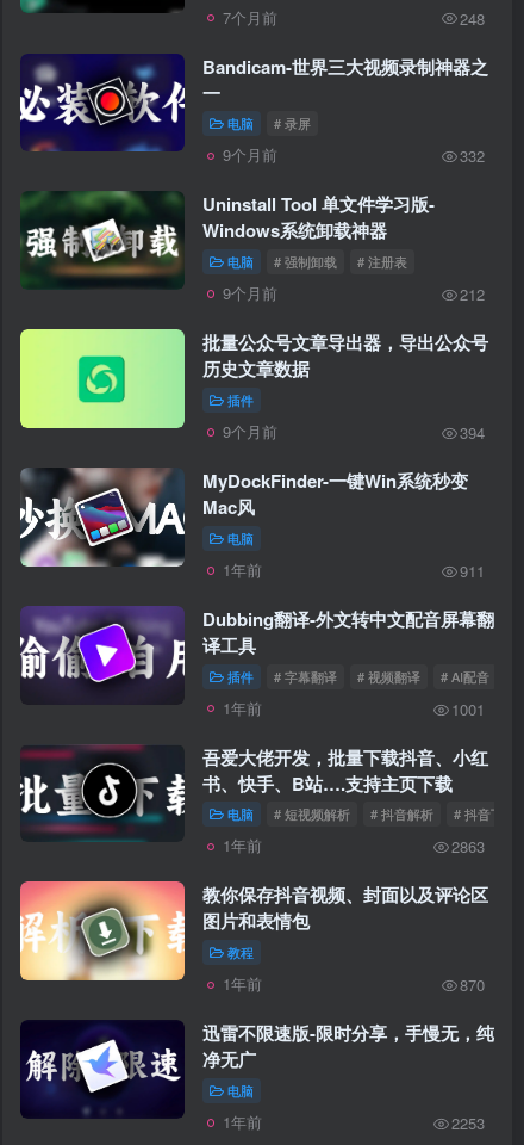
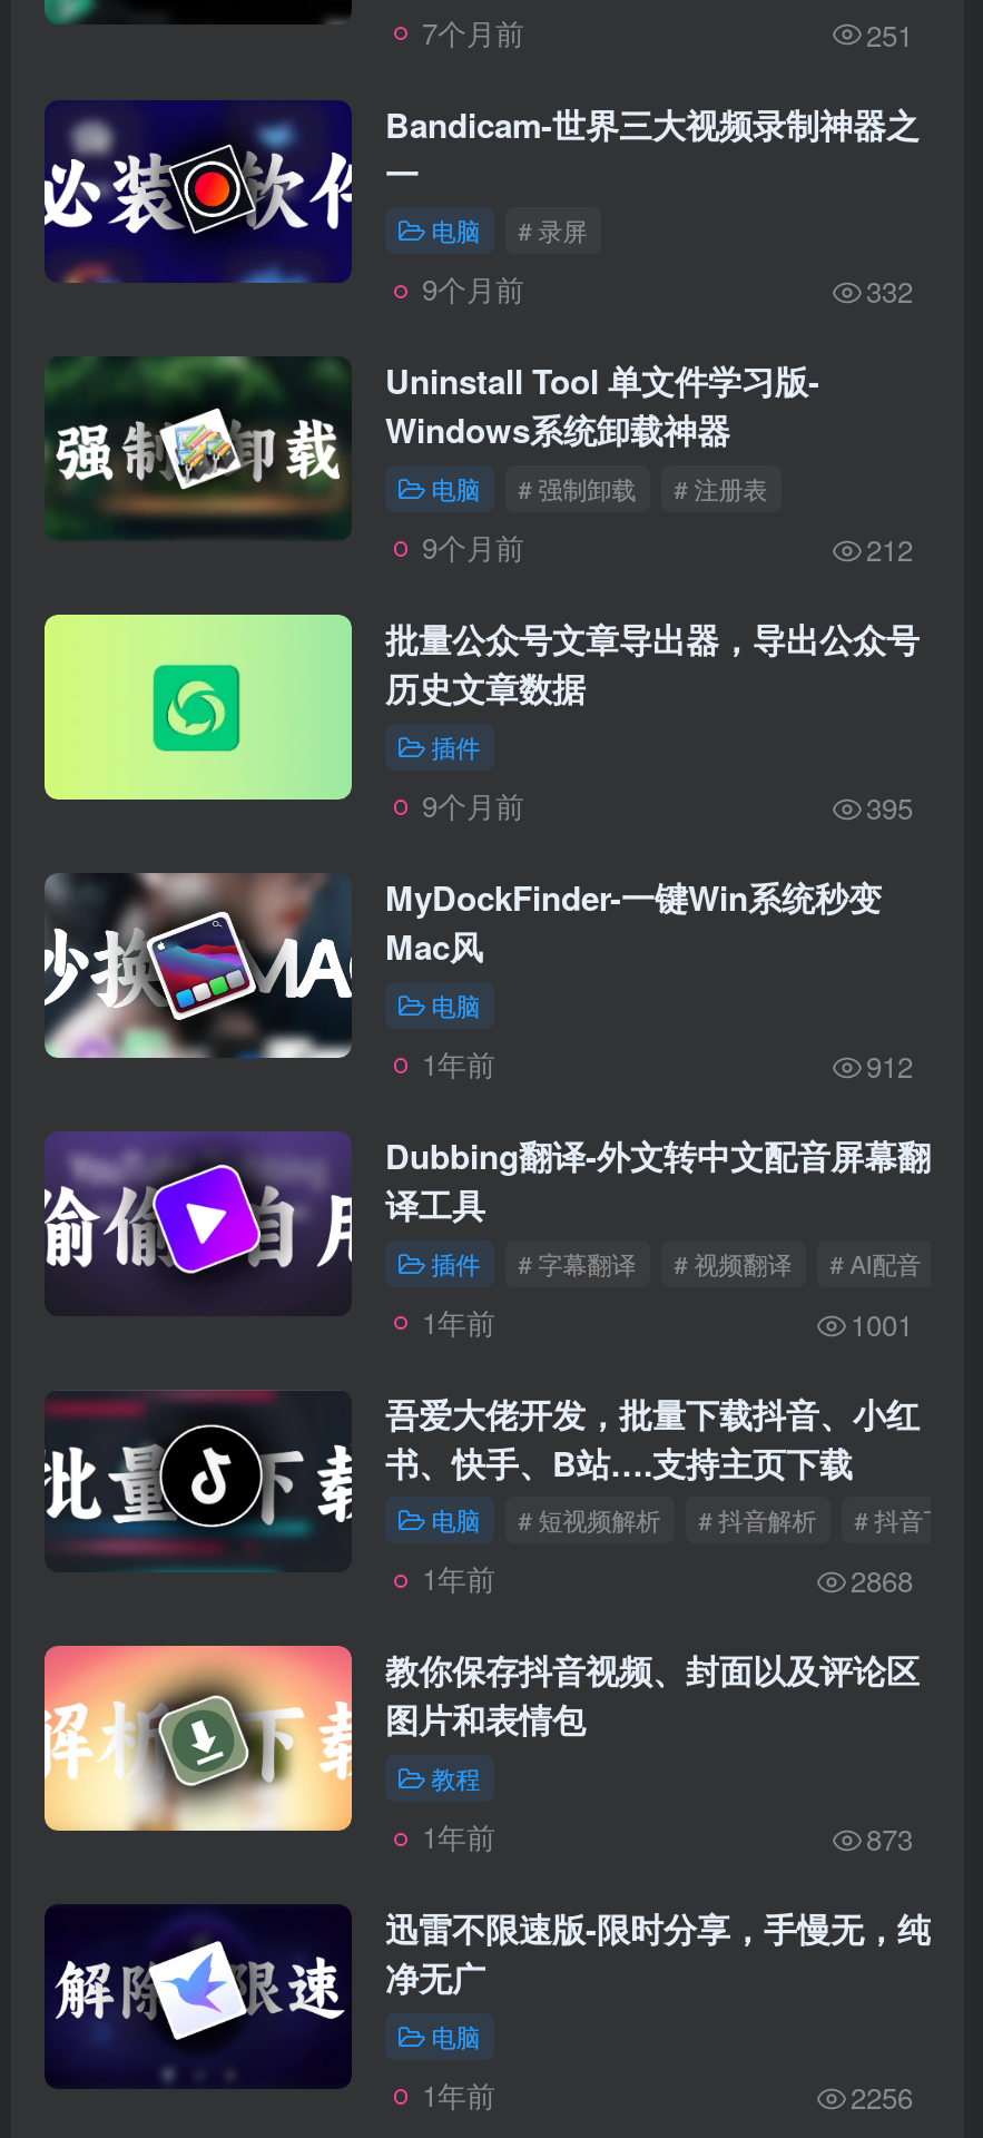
[460,7,485,29] 248 -> [866,12,913,55] 251
[460,421,485,444] 394 -> [866,786,913,828] 395
[460,559,485,582] 911 -> [866,1044,913,1086] 912
[451,835,485,858] 2863 -> [851,1560,913,1602] 2868
[460,974,485,996] 870 -> [866,1818,913,1860] 873
[451,1112,485,1134] 2253 -> [851,2076,913,2118] 2256

